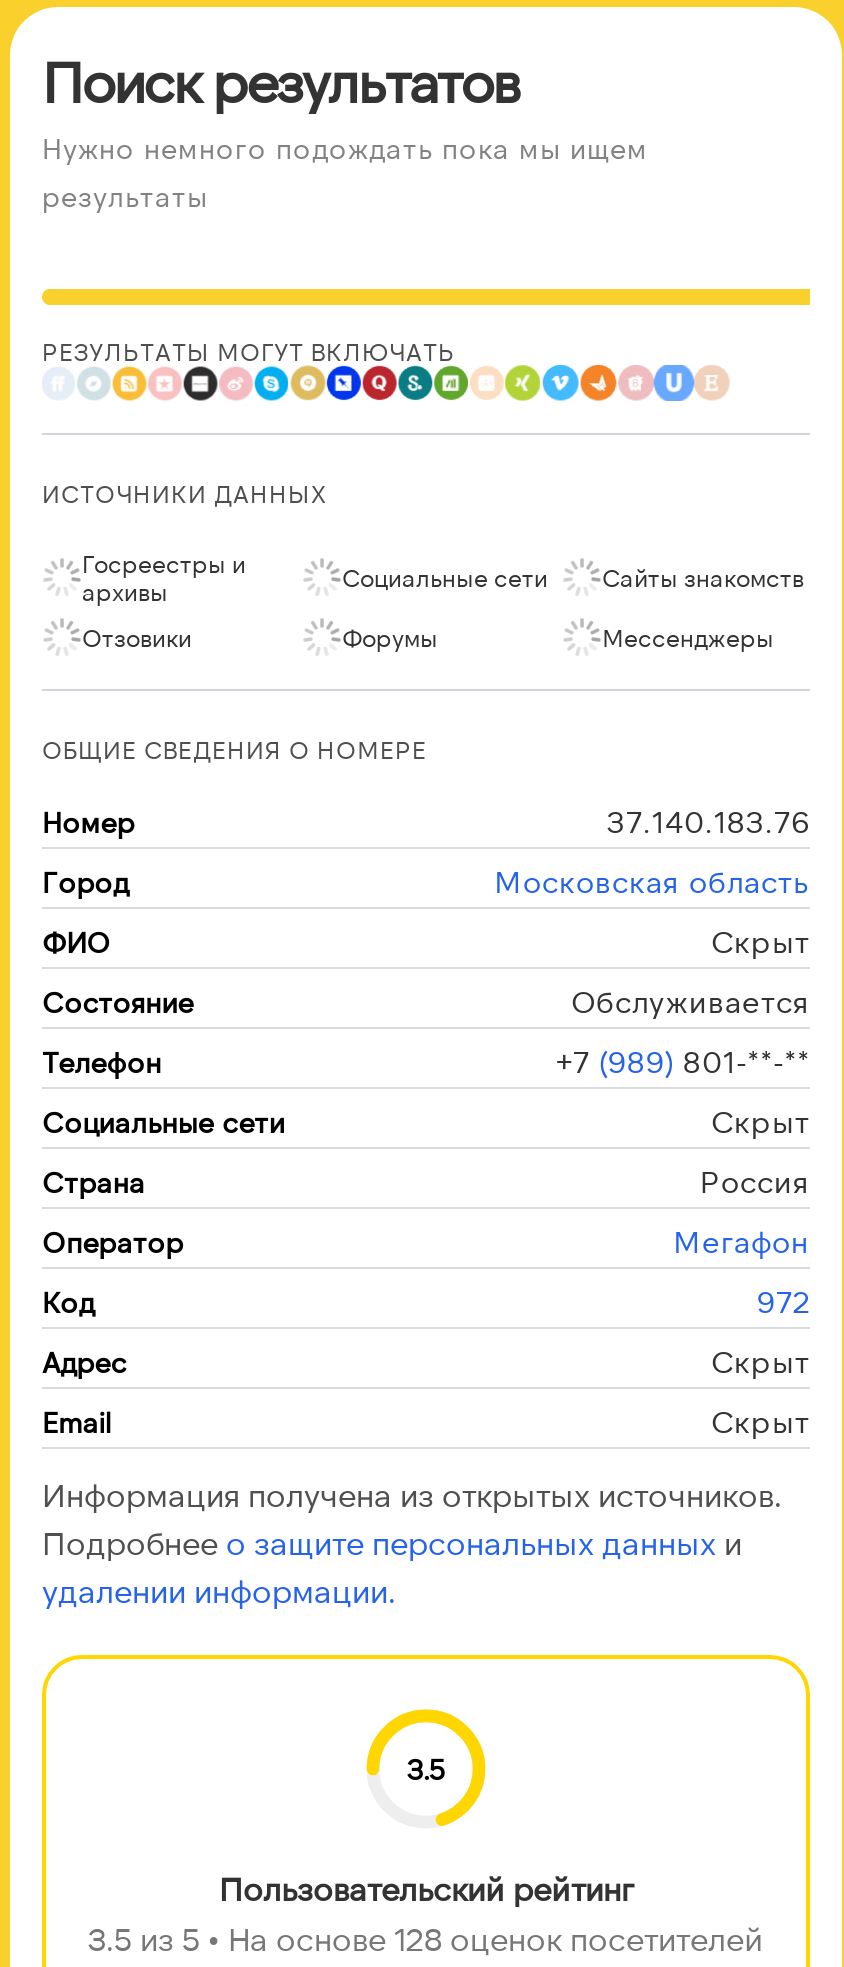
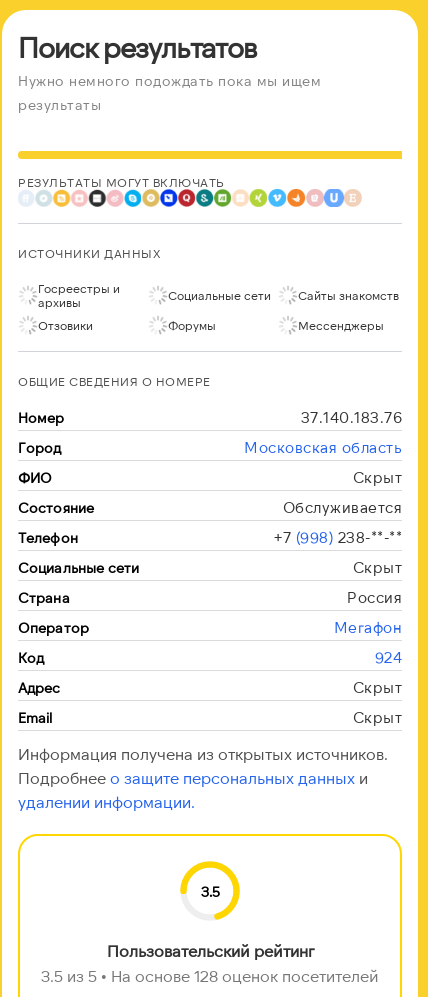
[556,1043,810,1079] +7 (989) 801-**-** -> [274,528,402,546] +7 (998) 238-**-**
[757,1283,810,1319] 972 -> [374,648,402,666] 924

